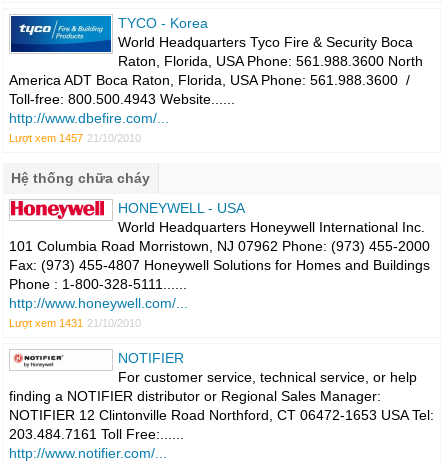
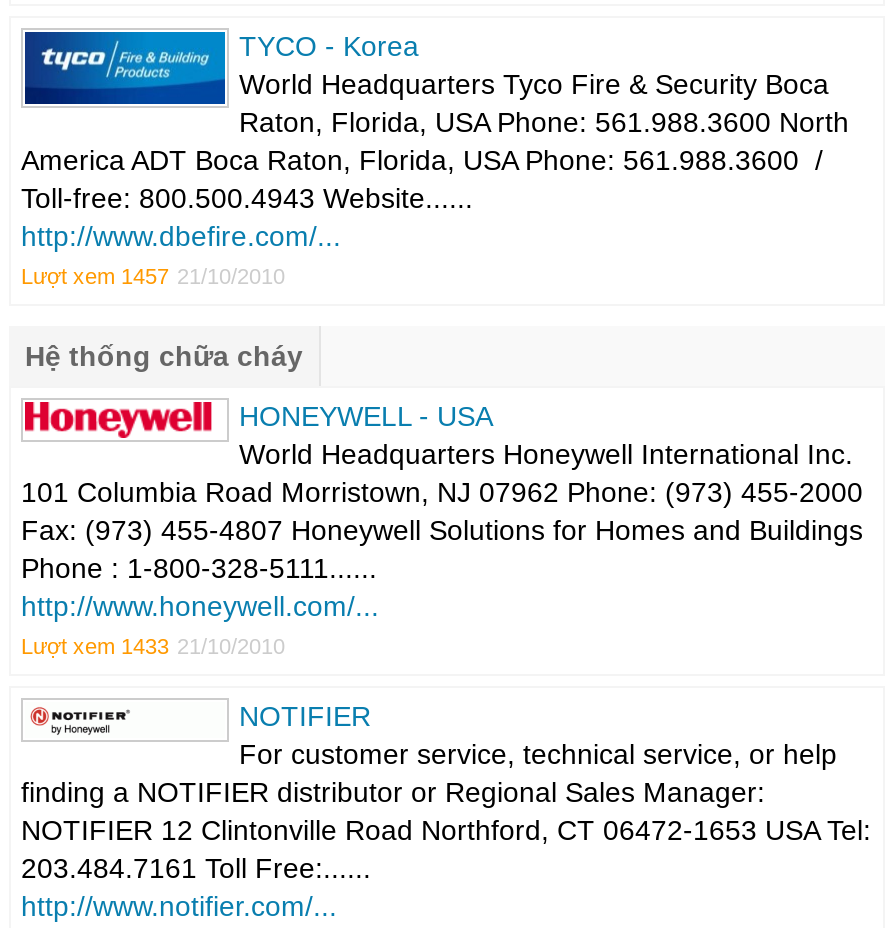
[9,317,141,329] Lượt xem 1431 21/10/2010 -> [21,634,285,658] Lượt xem 1433 21/10/2010

